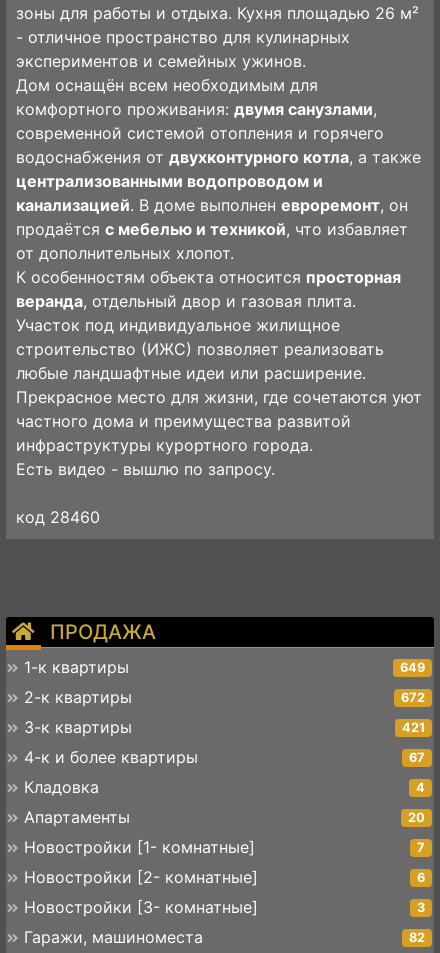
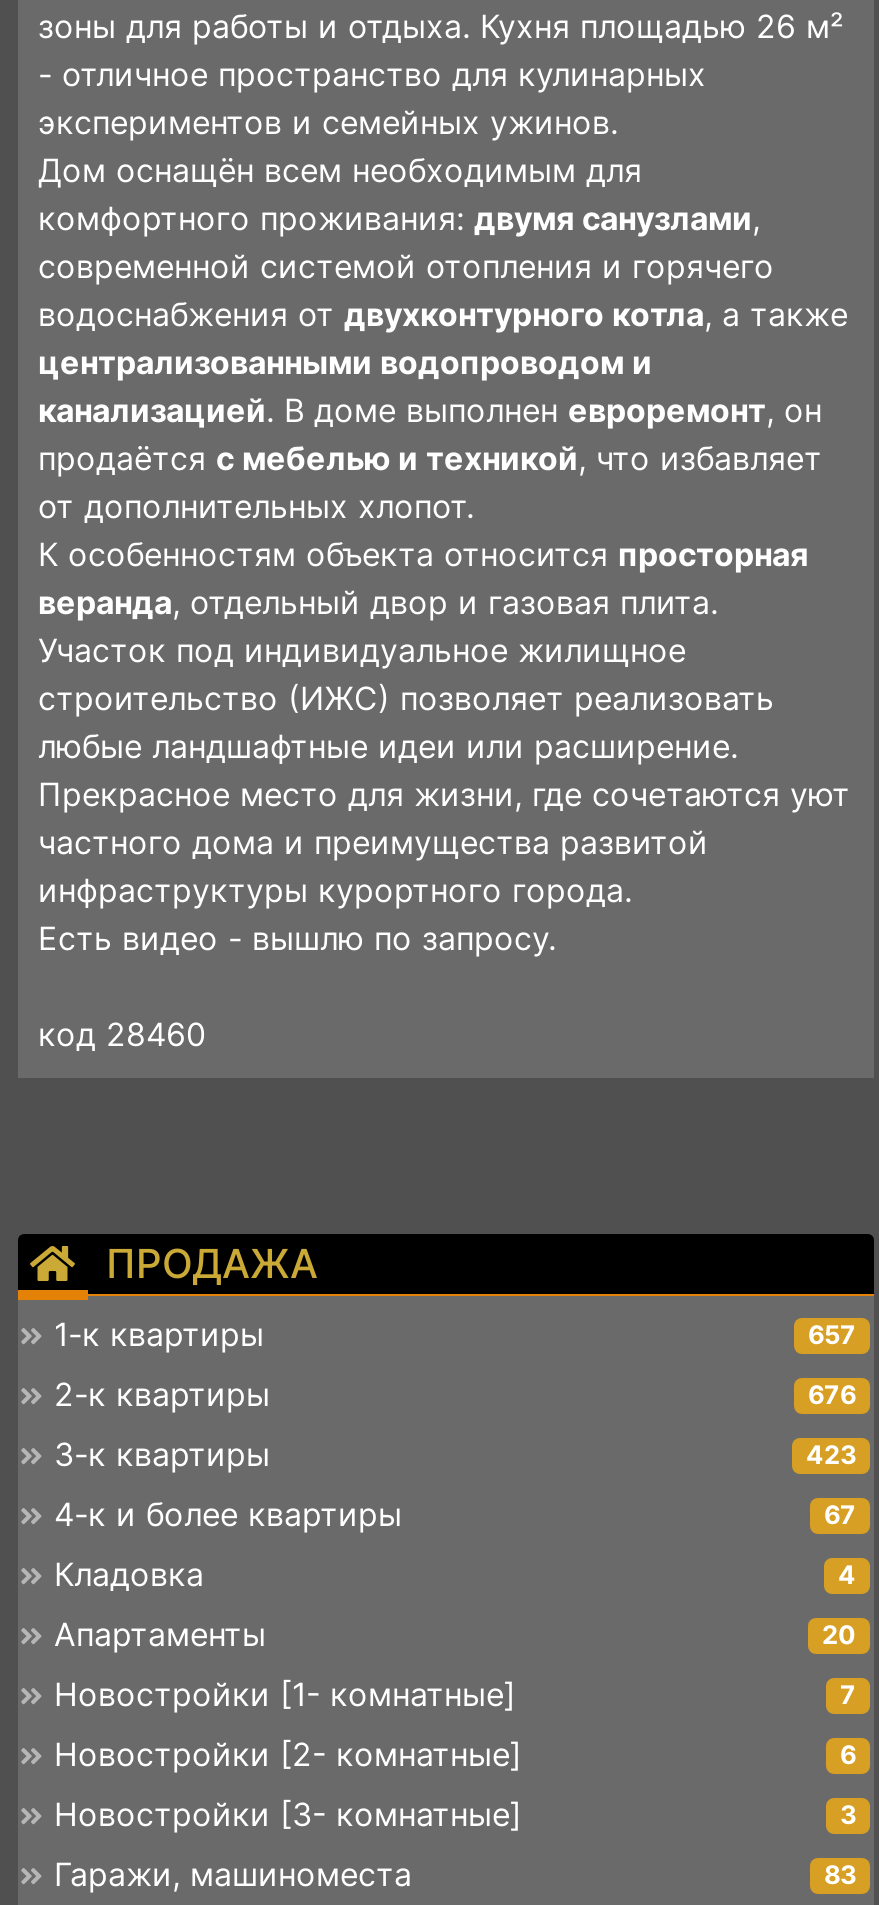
[400,660,425,675] 649 -> [808,1320,856,1350] 657
[401,690,425,705] 672 -> [808,1380,856,1410] 676
[402,720,425,735] 421 -> [806,1440,856,1470] 423
[409,930,425,945] 82 -> [824,1860,856,1890] 83

